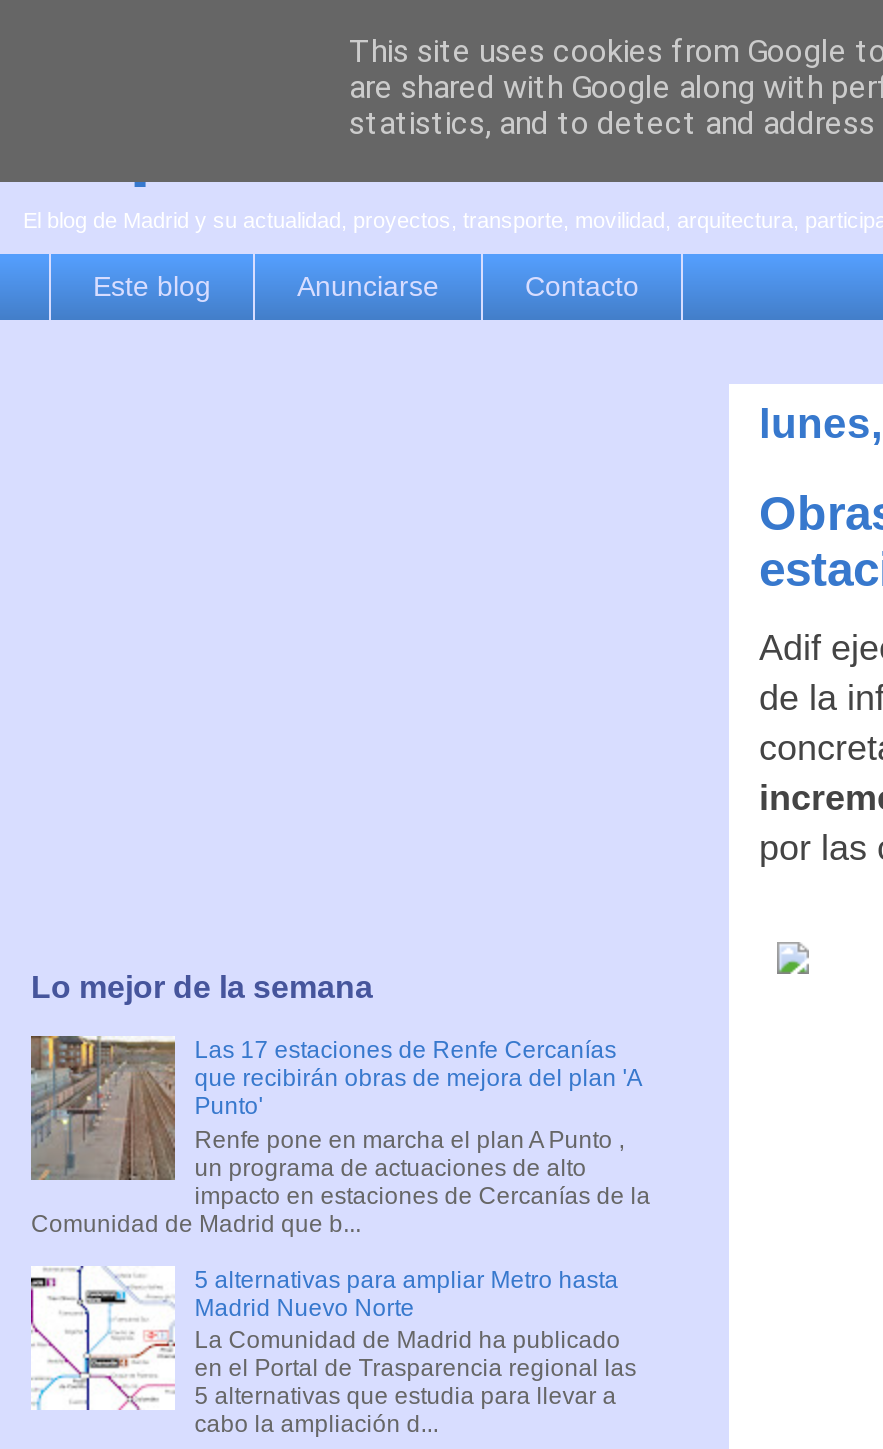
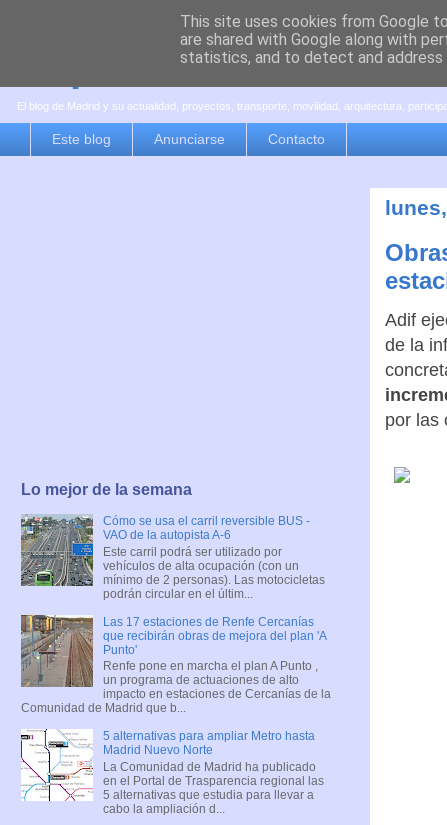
none -> [21,514,325,601] [image] | Cómo se usa el carril reversible BUS - | VAO de la autopista A-6 | Este carril podrá ser utilizado por | vehículos de alta ocupación (con un | mínimo de 2 personas). Las motocicletas | podrán circular en el últim...

